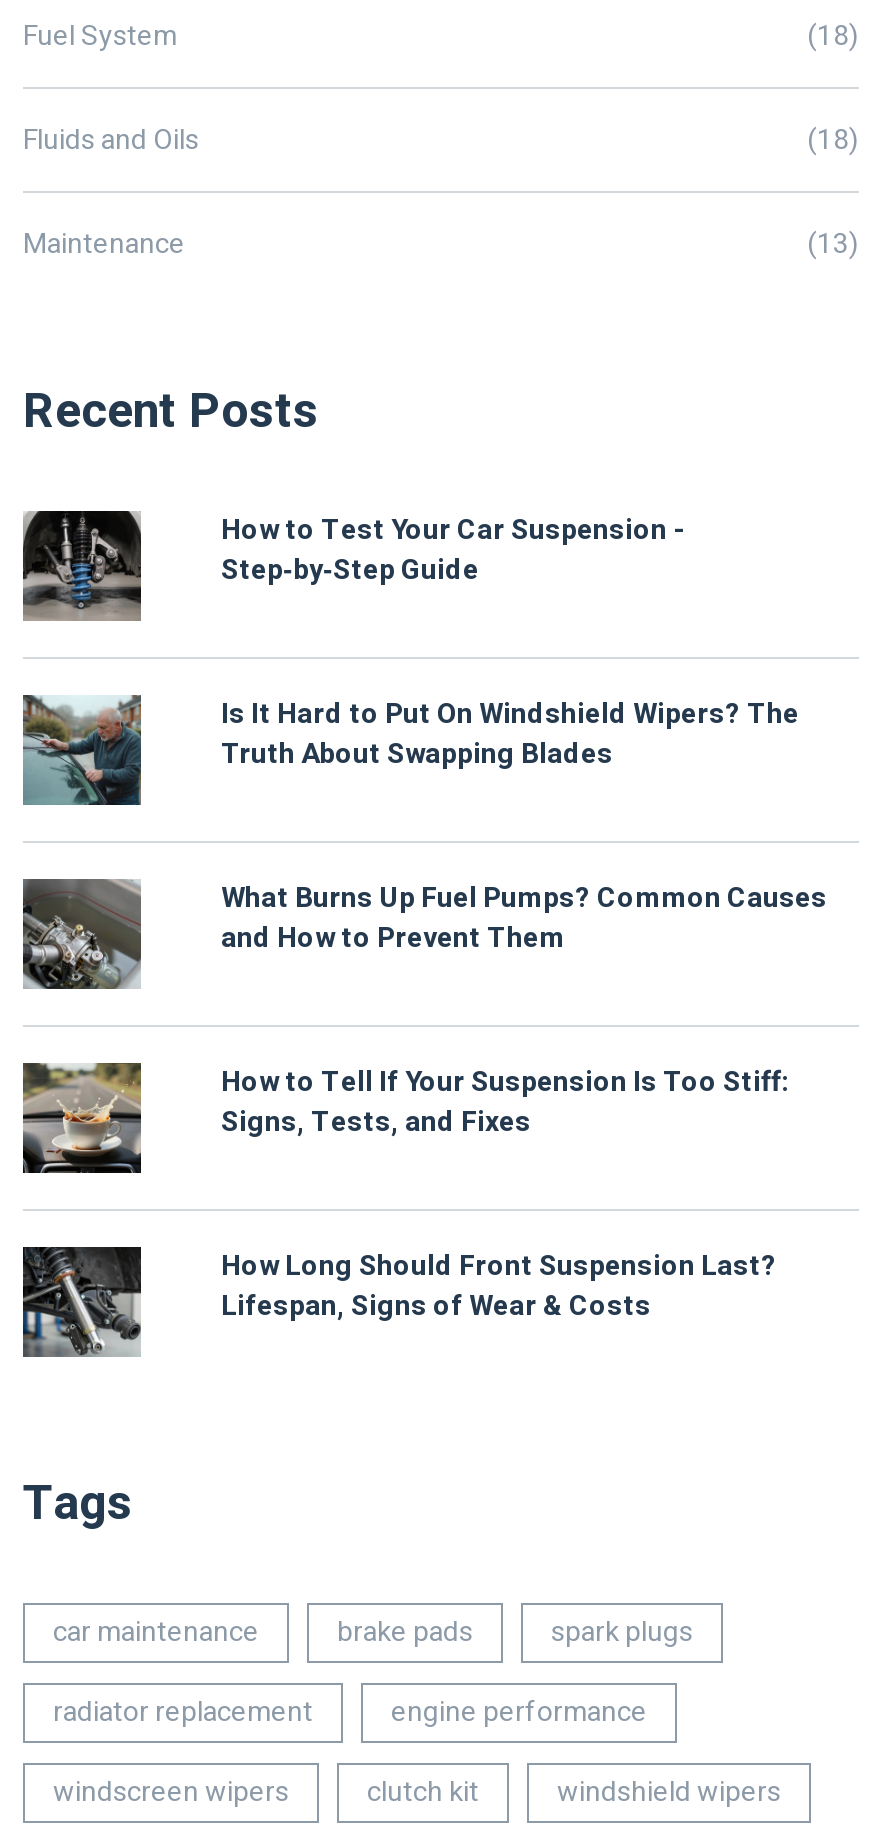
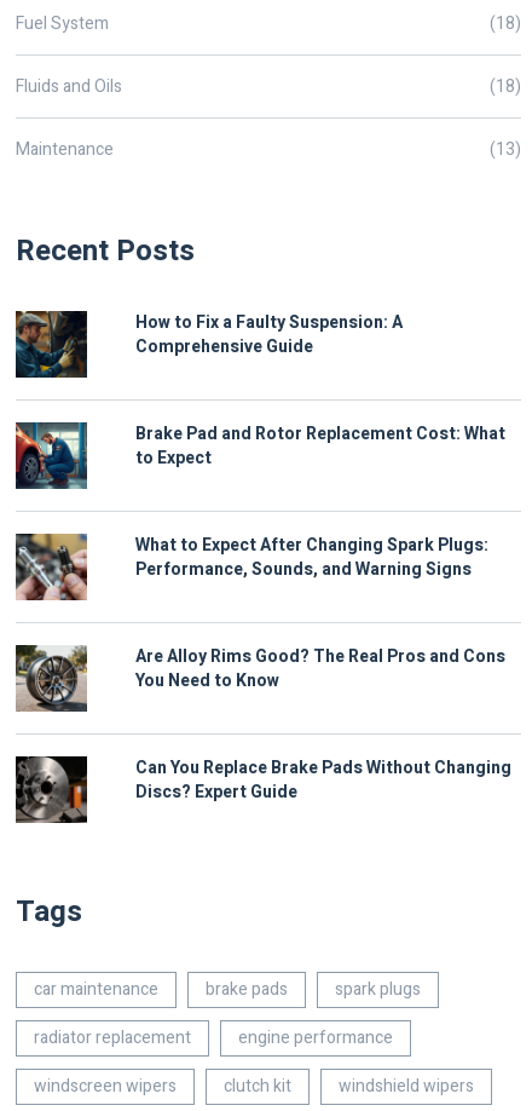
[21,509,685,619] [image] | How to Test Your Car Suspension - | Step‑by‑Step Guide -> [15,310,403,378] [image] | How to Fix a Faulty Suspension: A | Comprehensive Guide
[21,693,799,807] [image] | Is It Hard to Put On Windshield Wipers? The | Truth About Swapping Blades -> [15,421,505,490] [image] | Brake Pad and Rotor Replacement Cost: What | to Expect
[23,877,827,991] [image] | What Burns Up Fuel Pumps? Common Causes | and How to Prevent Them -> [16,533,488,601] [image] | What to Expect After Changing Spark Plugs: | Performance, Sounds, and Warning Signs
[23,1061,789,1175] [image] | How to Tell If Your Suspension Is Too Stiff: | Signs, Tests, and Fixes -> [16,644,505,713] [image] | Are Alloy Rims Good? The Real Pros and Cons | You Need to Know
[23,1245,777,1355] [image] | How Long Should Front Suspension Last? | Lifespan, Signs of Wear & Costs -> [16,755,511,823] [image] | Can You Replace Brake Pads Without Changing | Discs? Expert Guide

